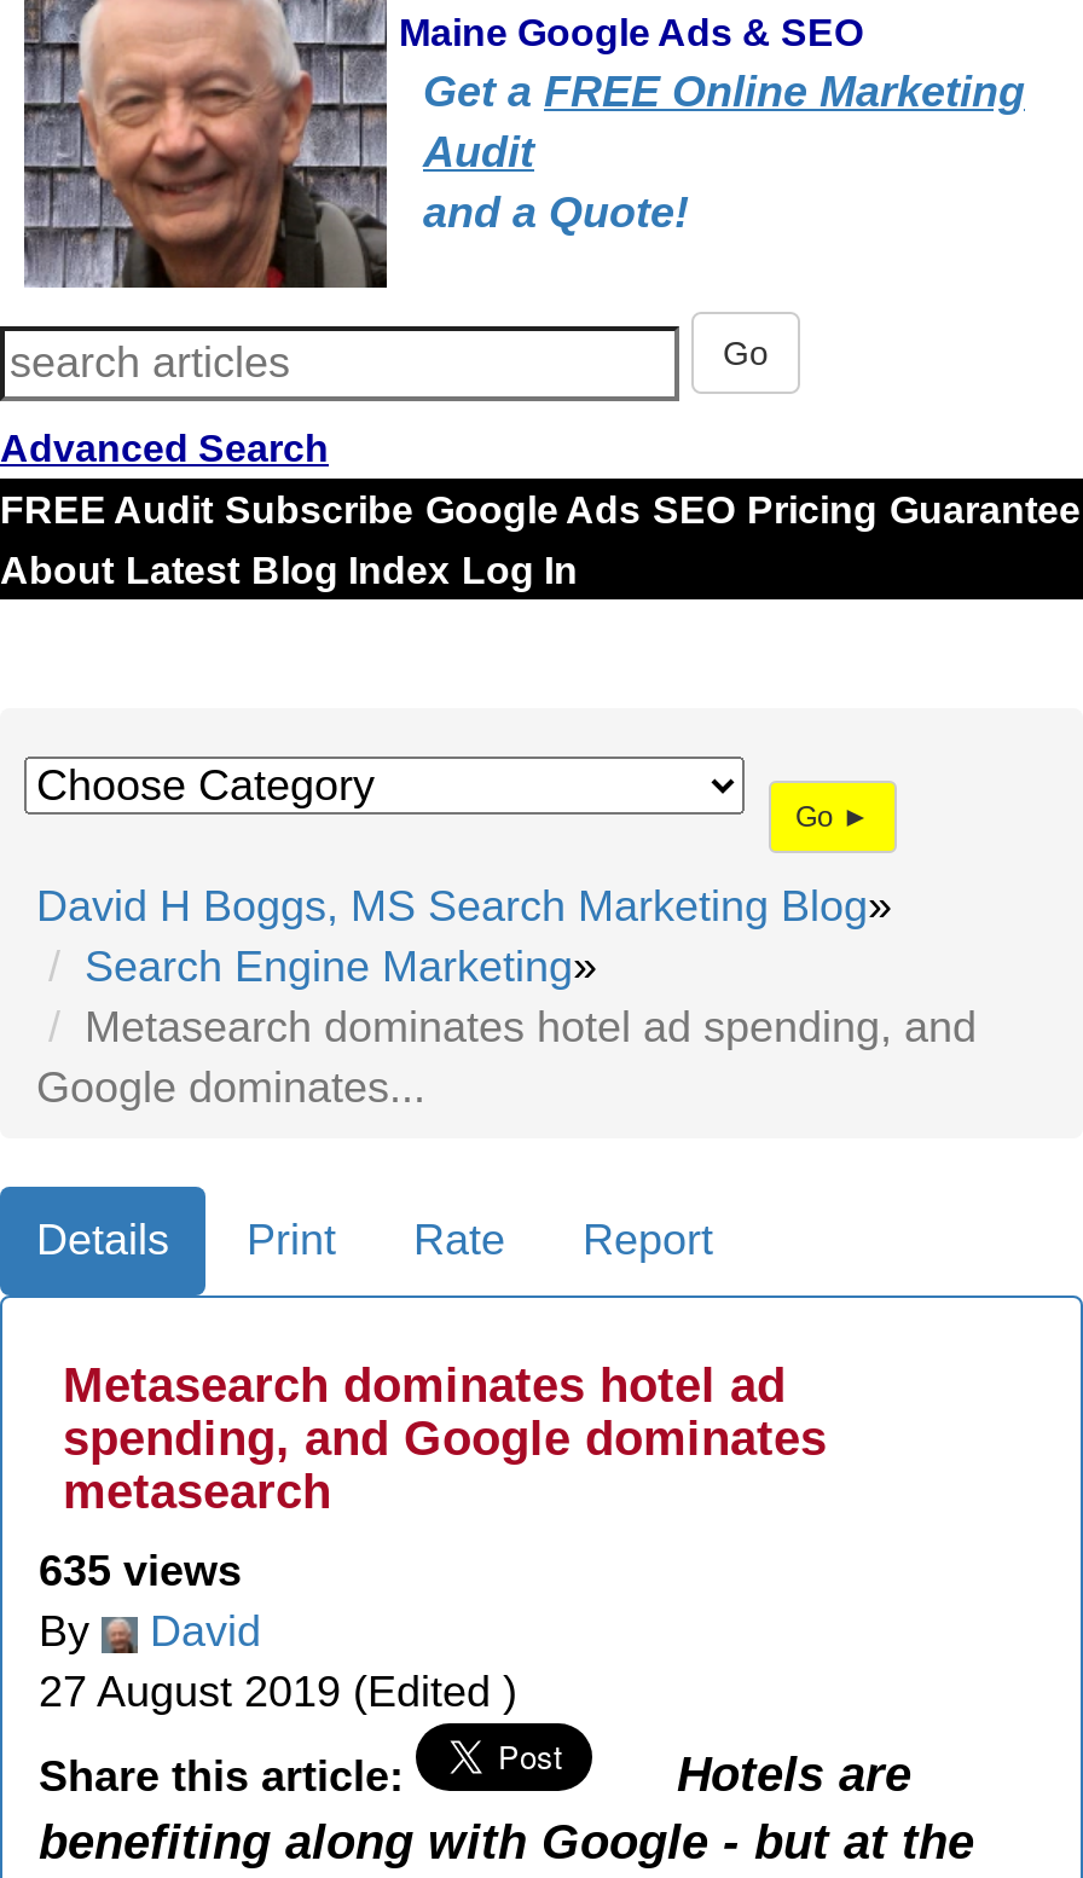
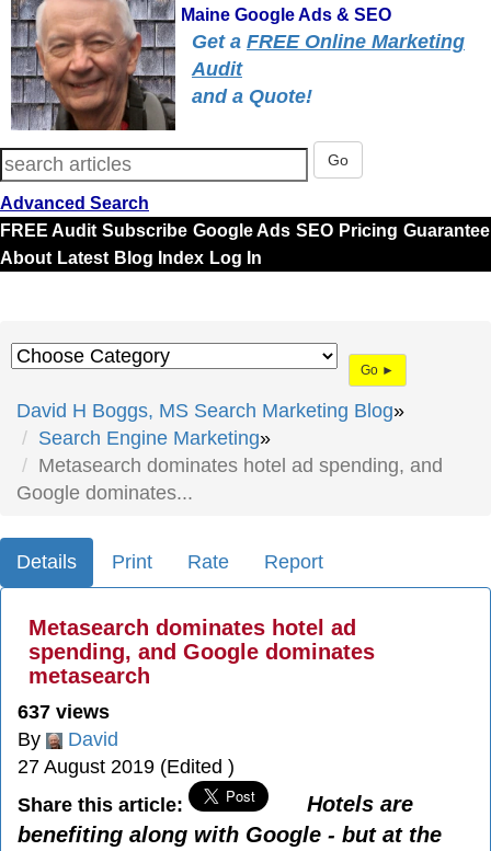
[39,1547,242,1595] 635 views -> [18,701,110,723] 637 views

